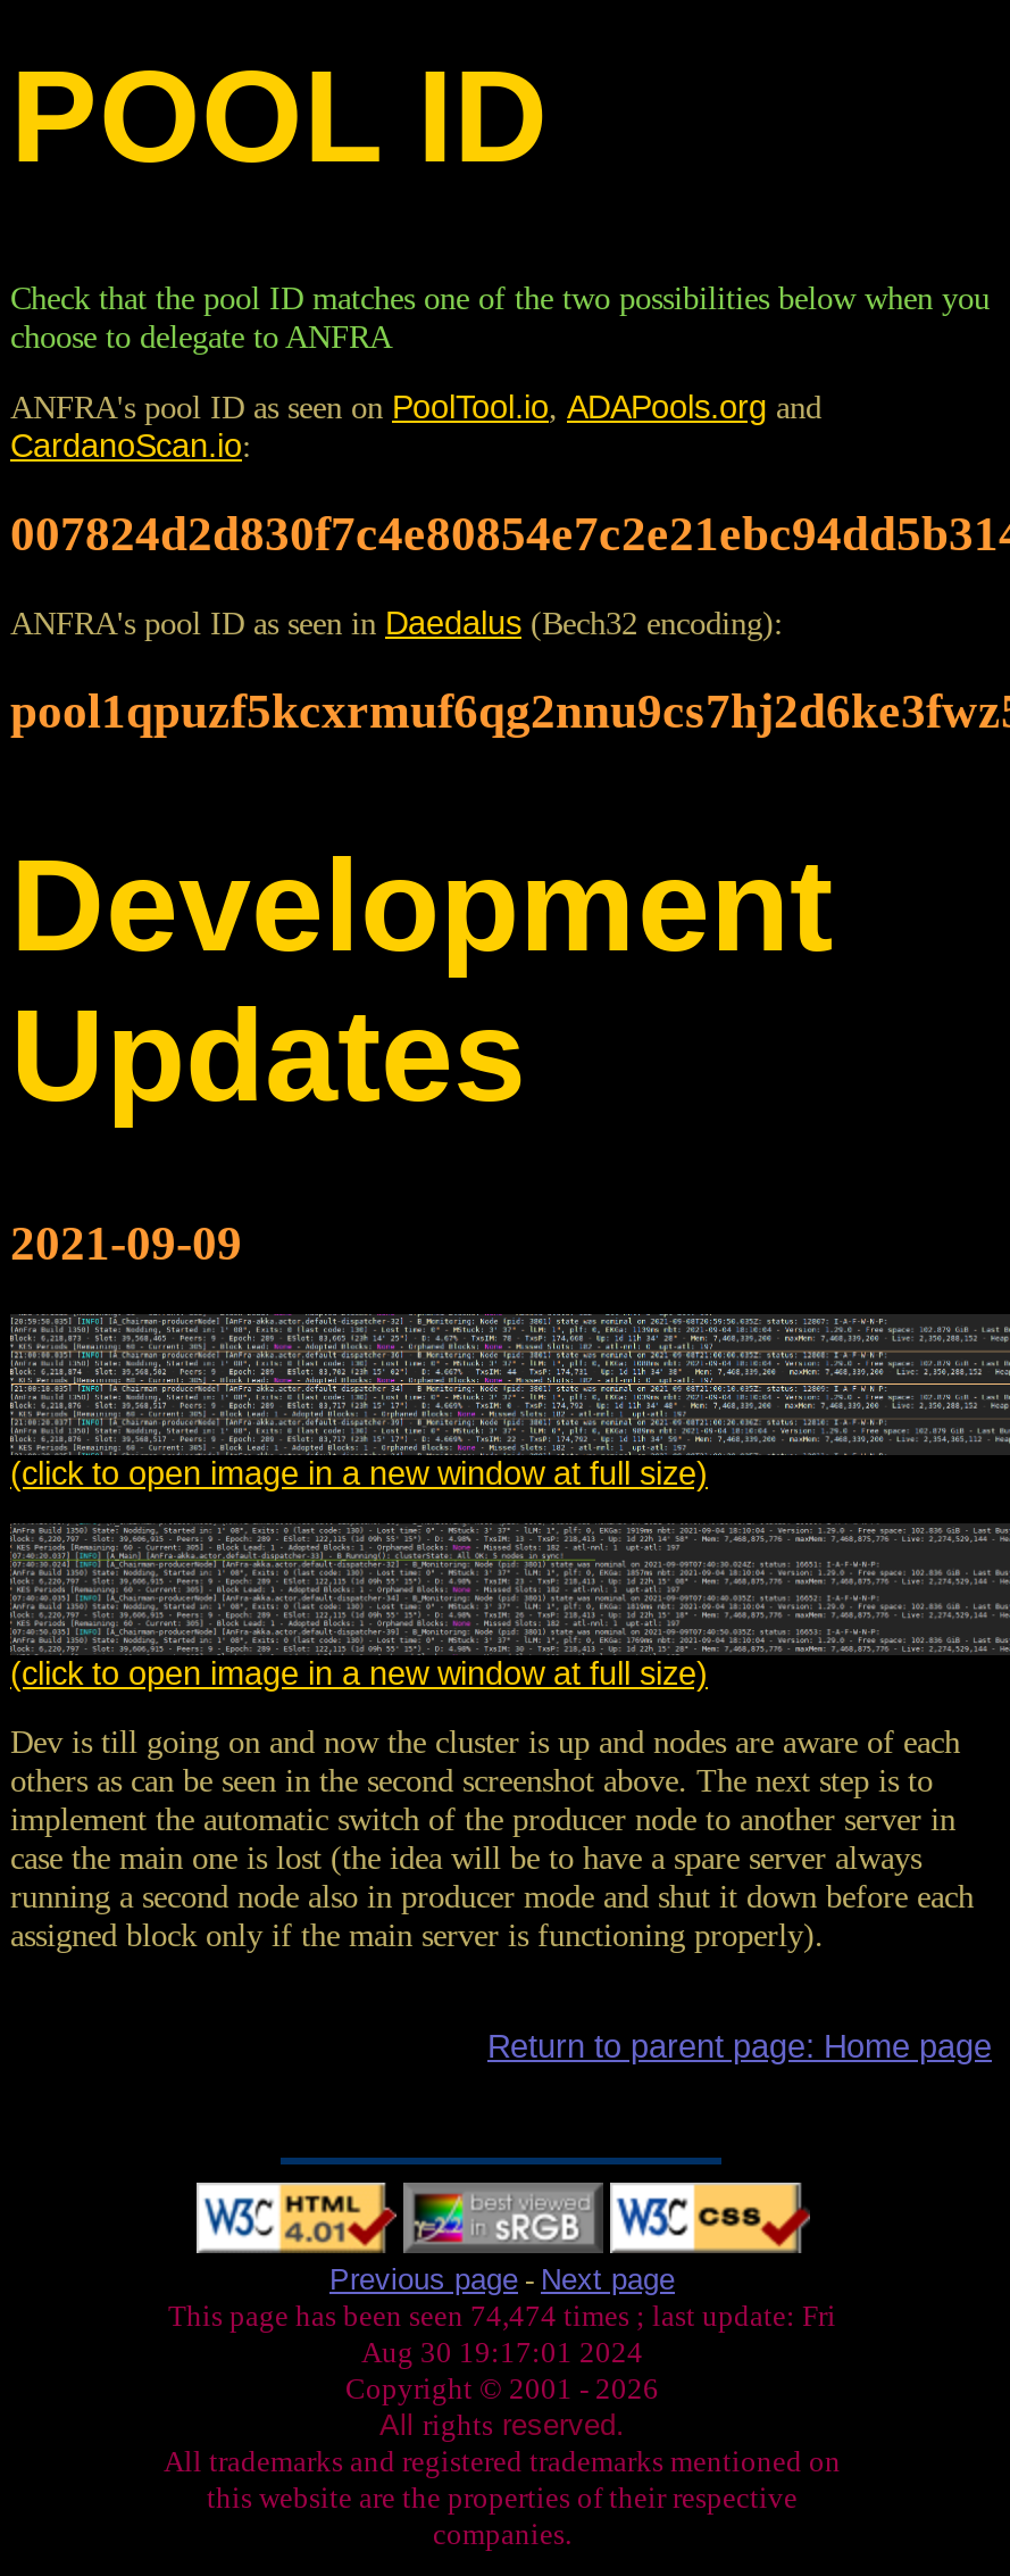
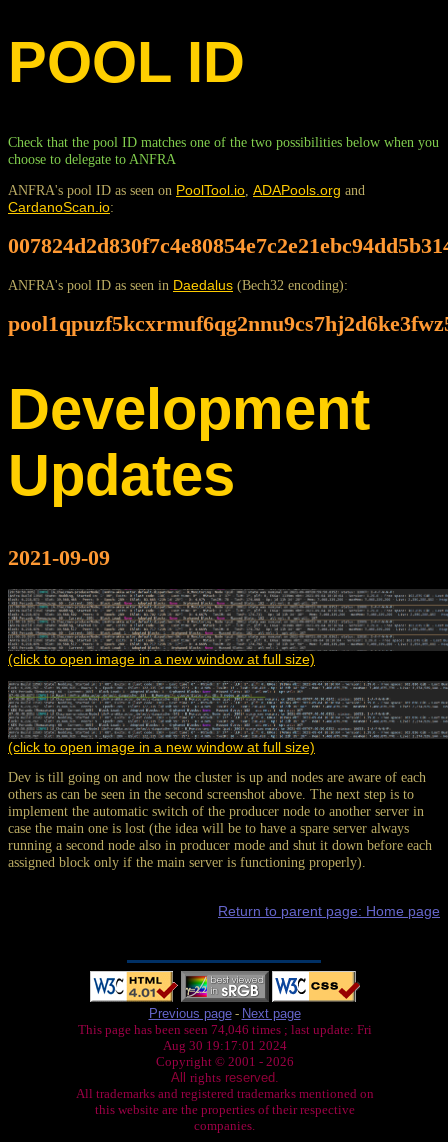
[168,2298,836,2332] This page has been seen 74,474 times ; last update: Fri -> [77,1022,371,1037] This page has been seen 74,046 times ; last update: Fri

